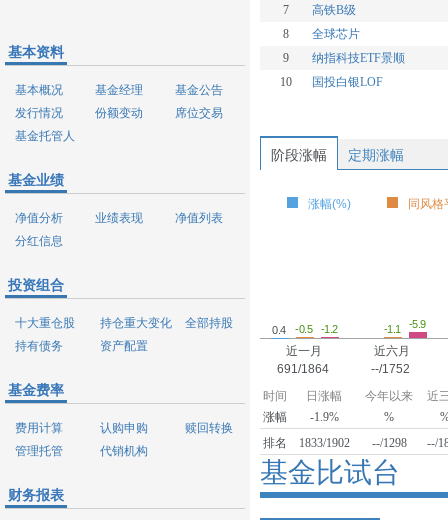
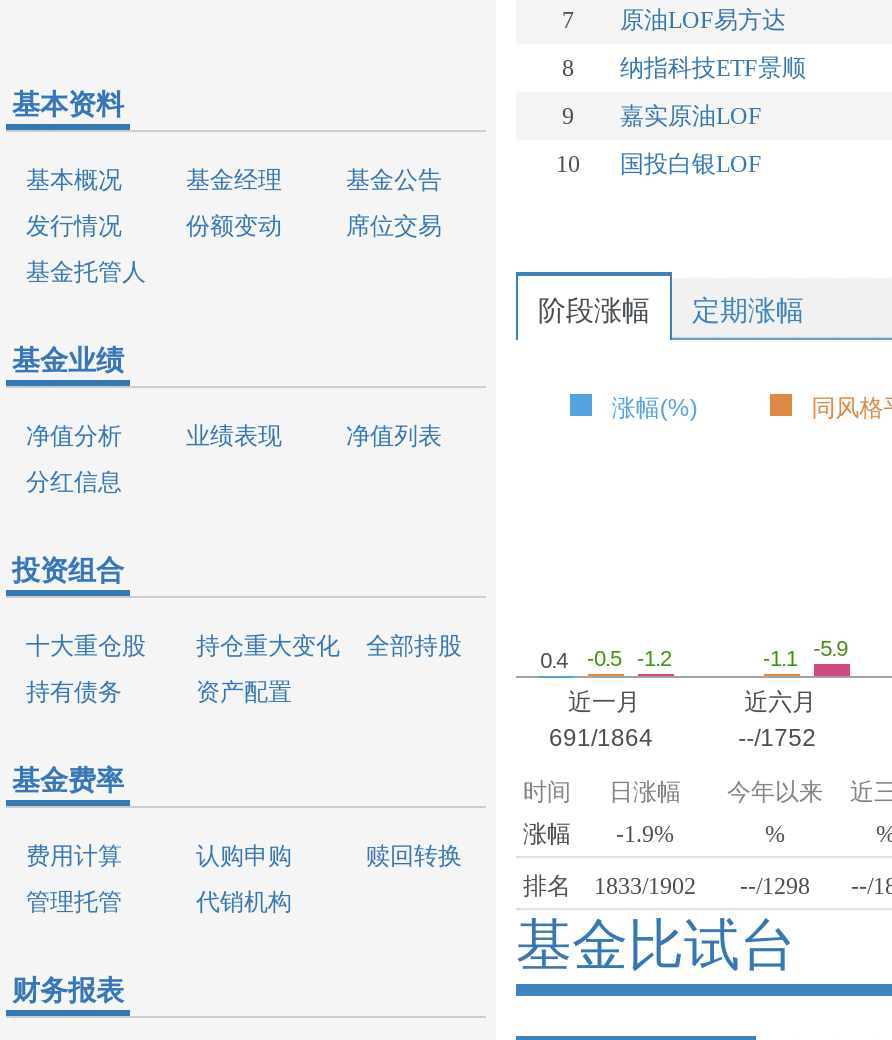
[312,3,356,17] 高铁B级 -> [620,6,786,34] 原油LOF易方达
[312,27,360,41] 全球芯片 -> none
moved [312,51,405,65] -> [620,54,806,82]: 纳指科技ETF景顺
none -> [620,102,762,130] 嘉实原油LOF

